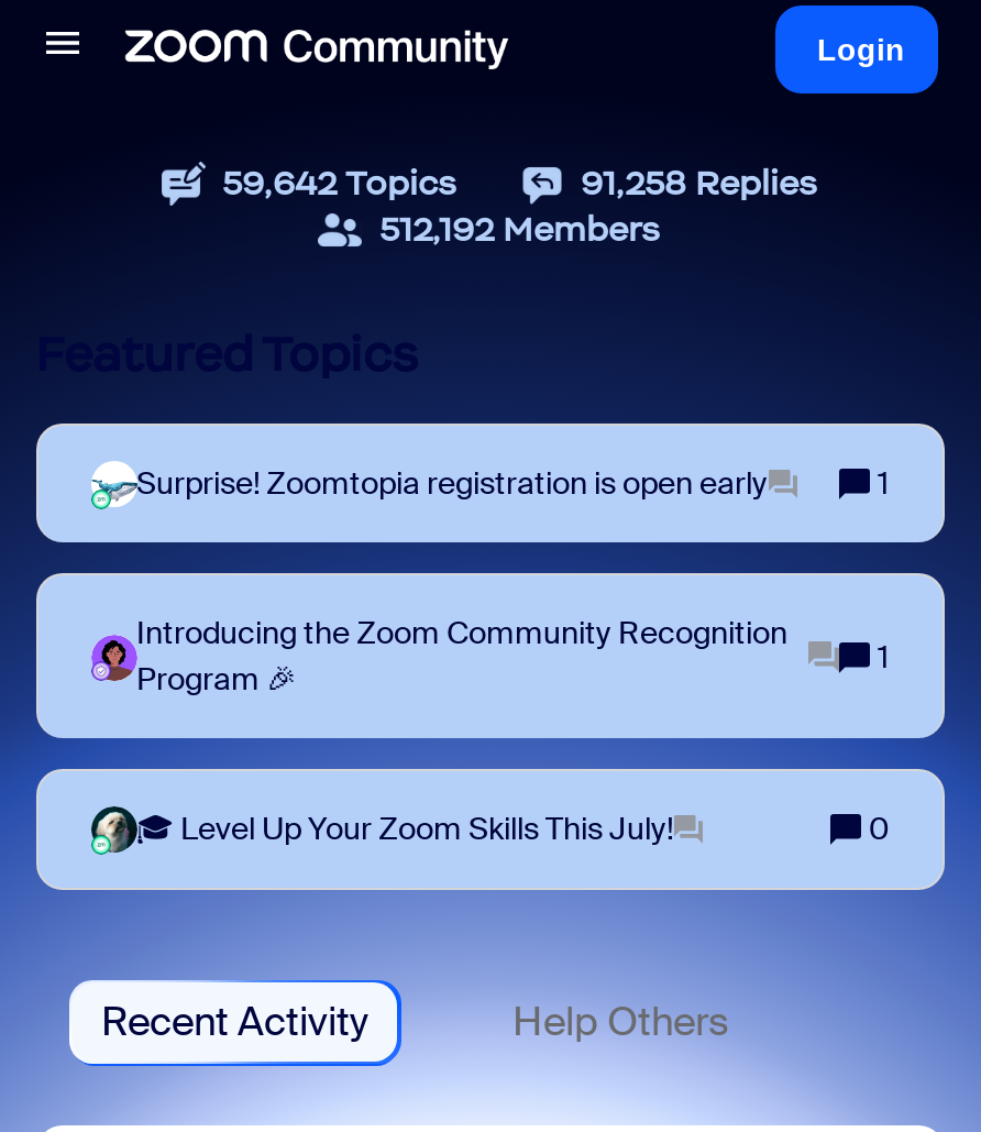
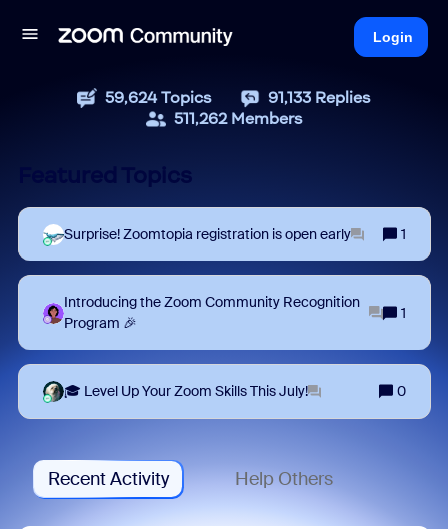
[222,162,458,204] 59,642 Topics -> [105,88,212,107] 59,624 Topics
[581,162,818,204] 91,258 Replies -> [268,88,371,107] 91,133 Replies
[379,208,661,250] 512,192 Members -> [173,109,302,128] 511,262 Members

